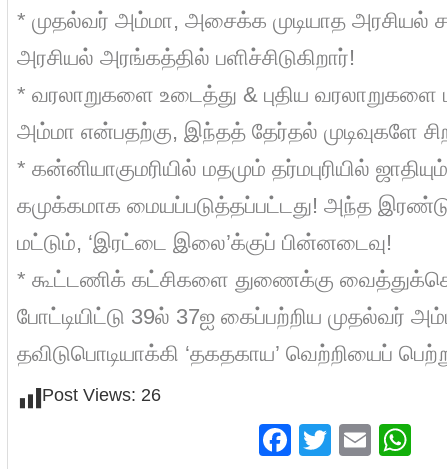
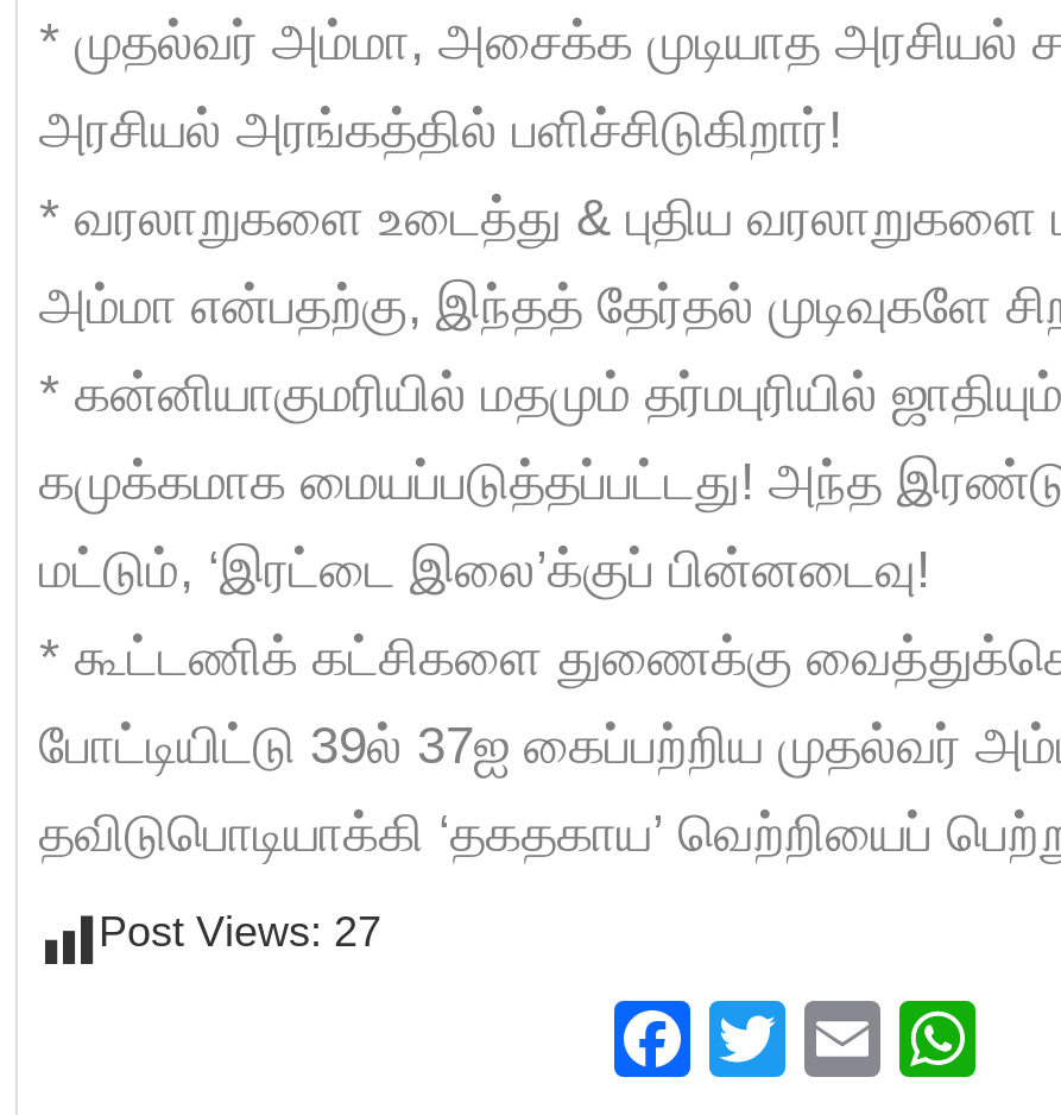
[42,385,161,405] Post Views: 26 -> [99,908,381,956] Post Views: 27

